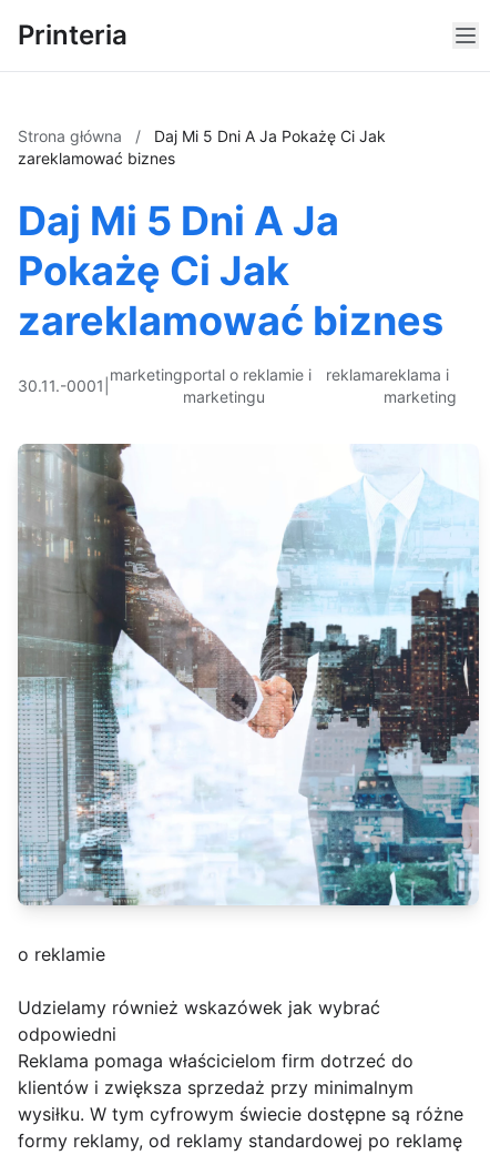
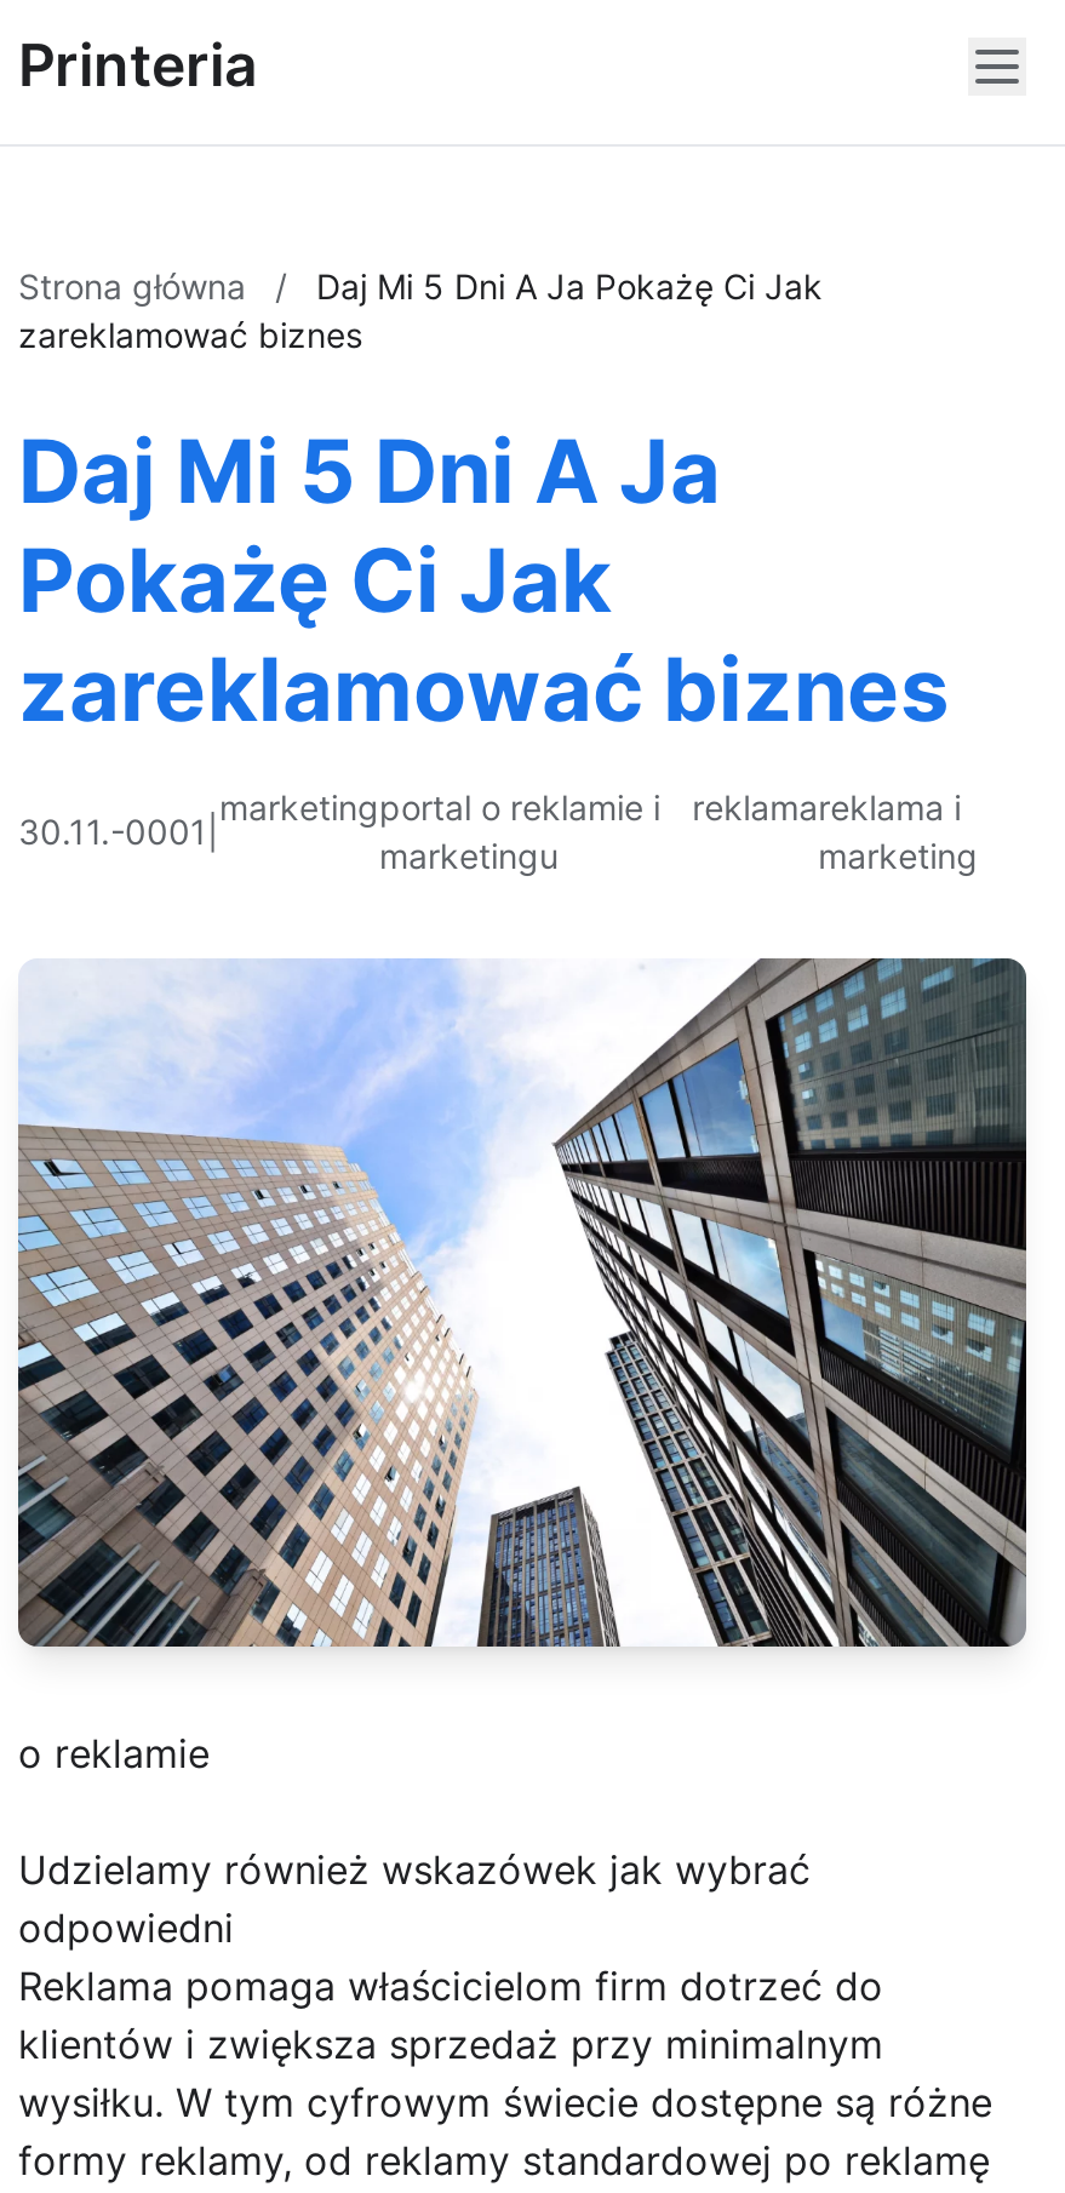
[17,443,480,906] [image] -> [18,956,1026,1651] [image]

